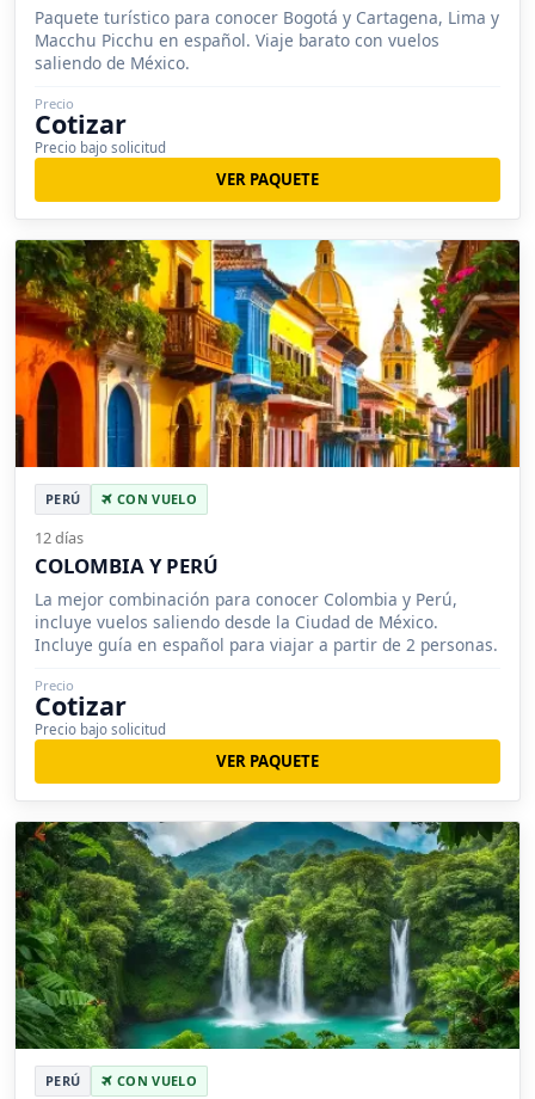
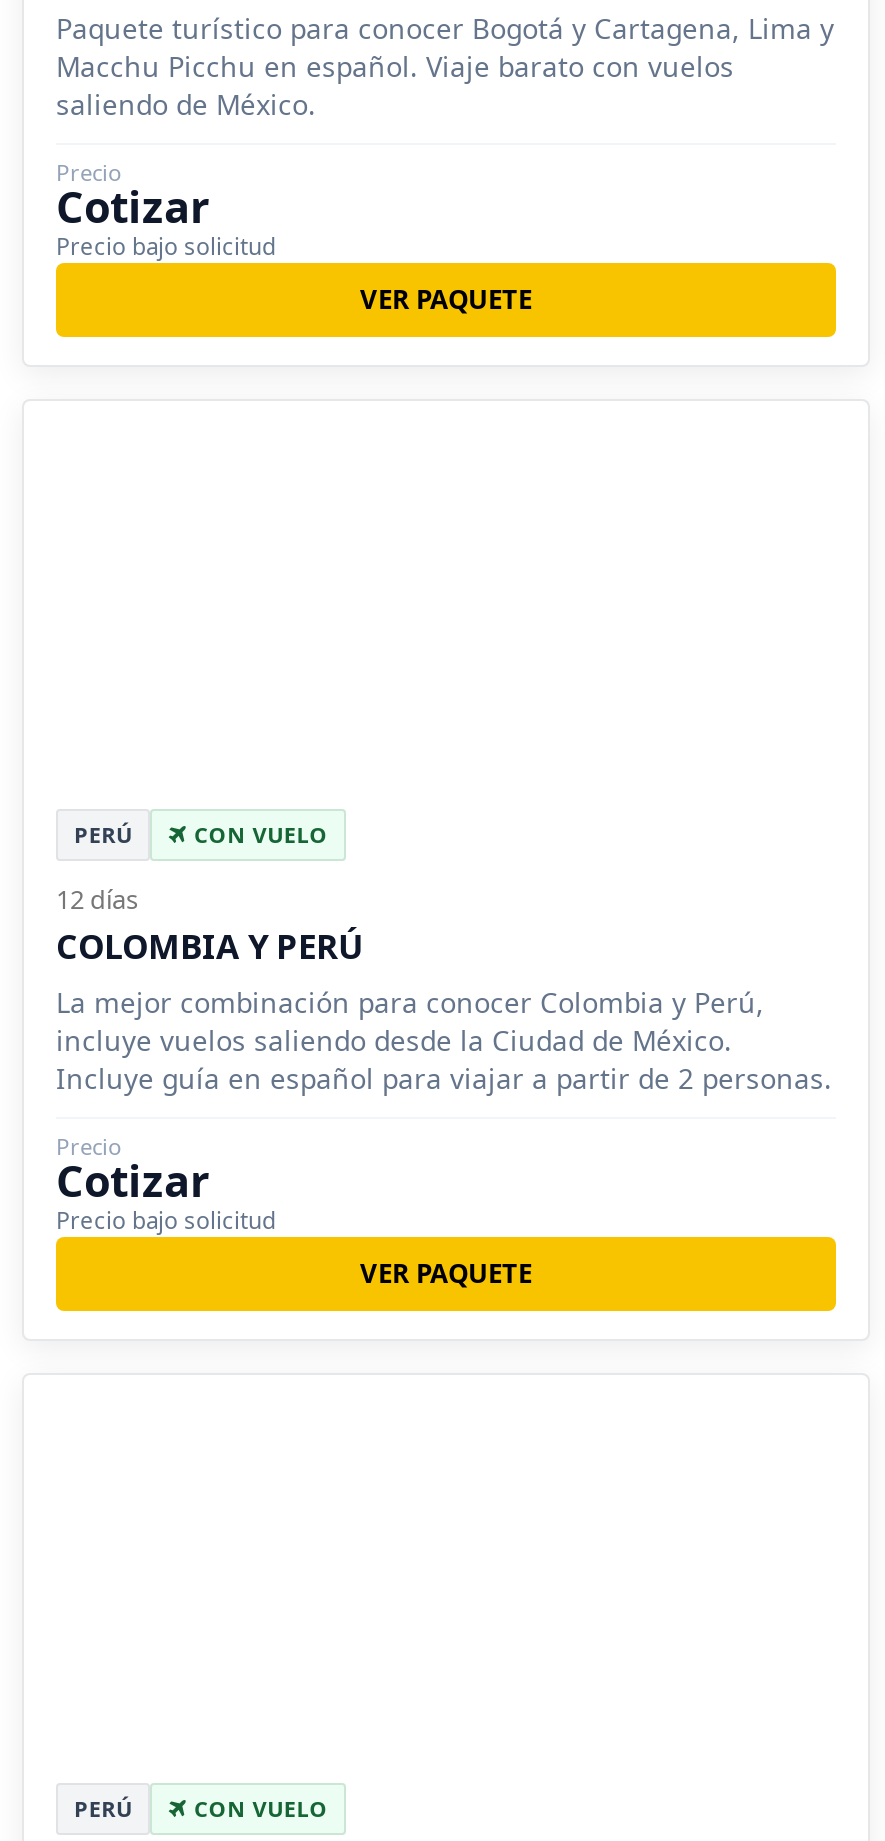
[14,239,521,468] [image] -> none
[14,821,521,1050] [image] -> none

